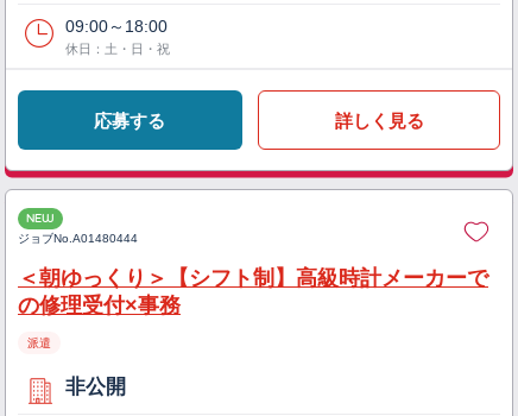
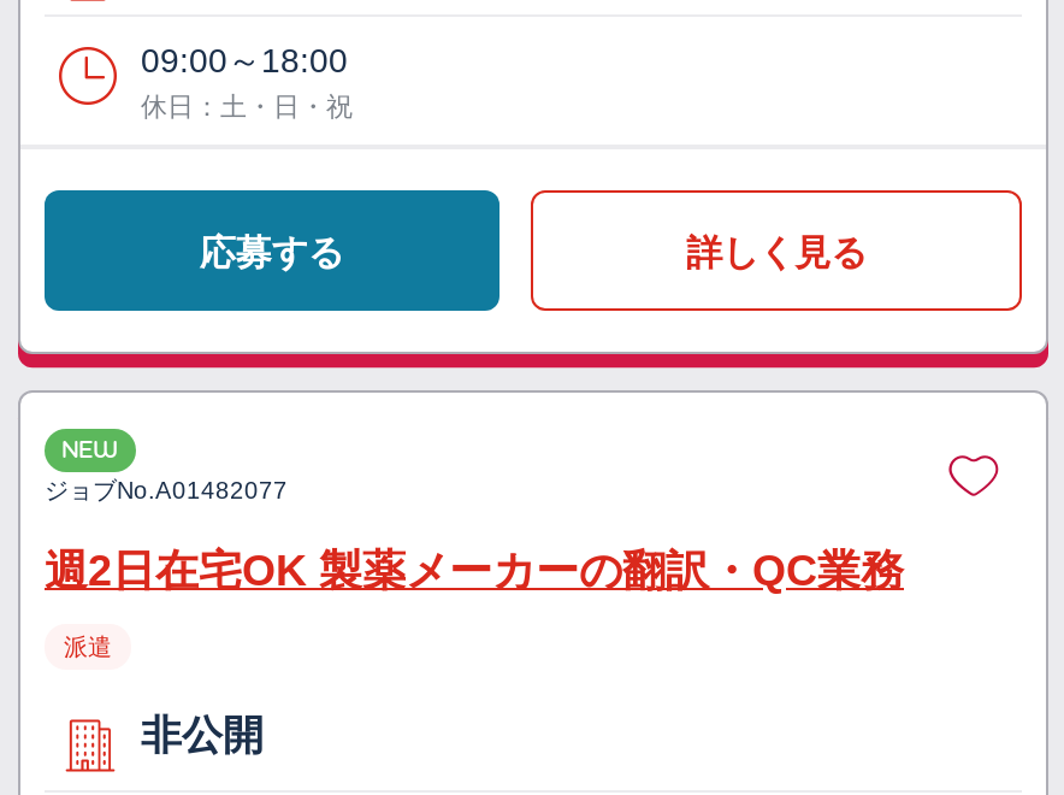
[18,232,138,245] ジョブNo. A01480444 -> [45,478,288,504] ジョブNo. A01482077
[18,267,488,318] ＜朝ゆっくり＞【シフト制】高級時計メーカーで | の修理受付×事務 -> [45,548,904,596] 週2日在宅OK 製薬メーカーの翻訳・QC業務

